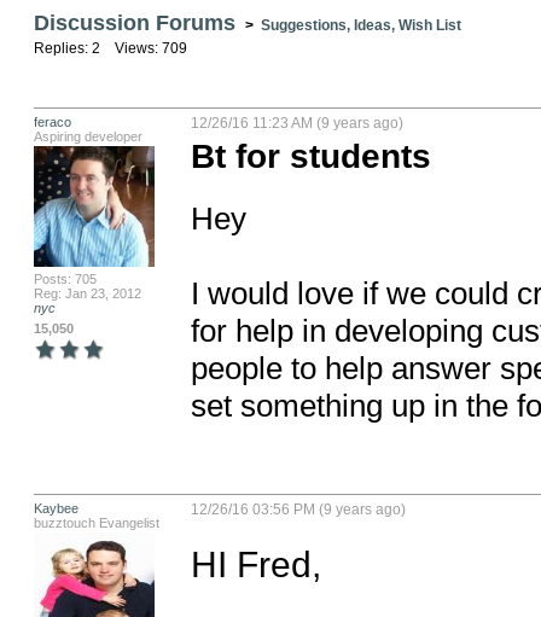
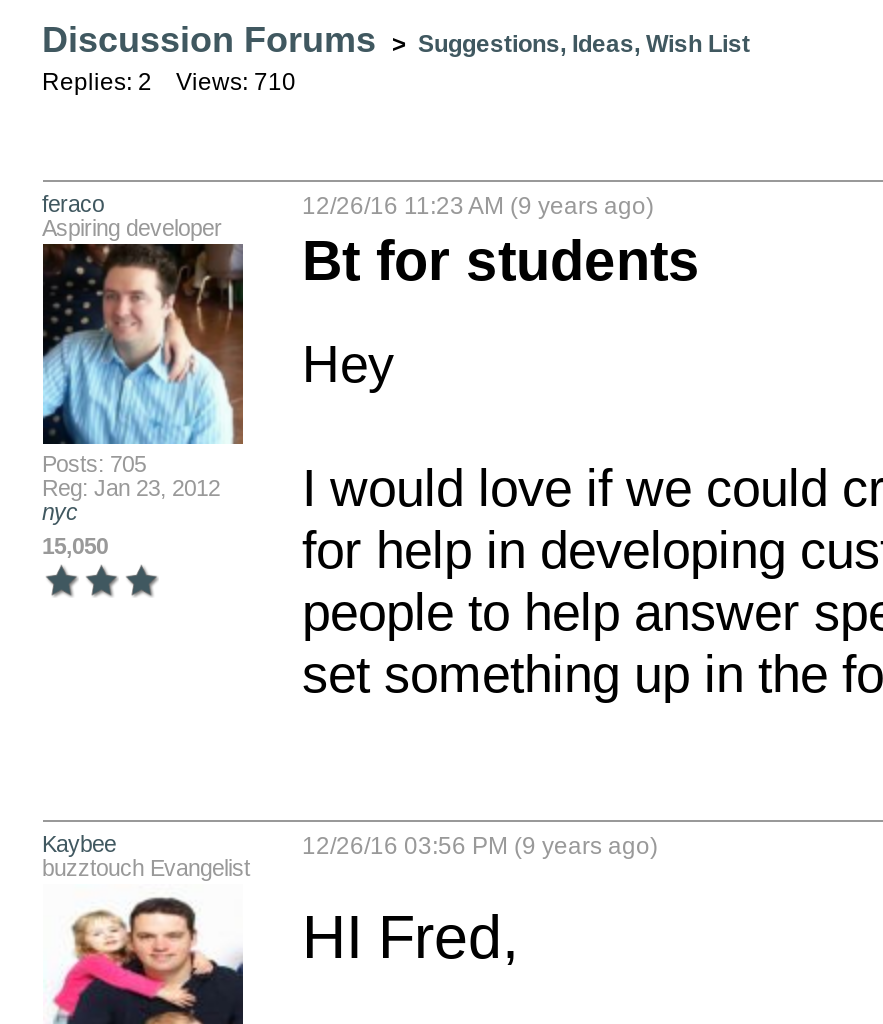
[33,40,187,57] Replies: 2 Views: 709 -> [42,68,296,96] Replies: 2 Views: 710

